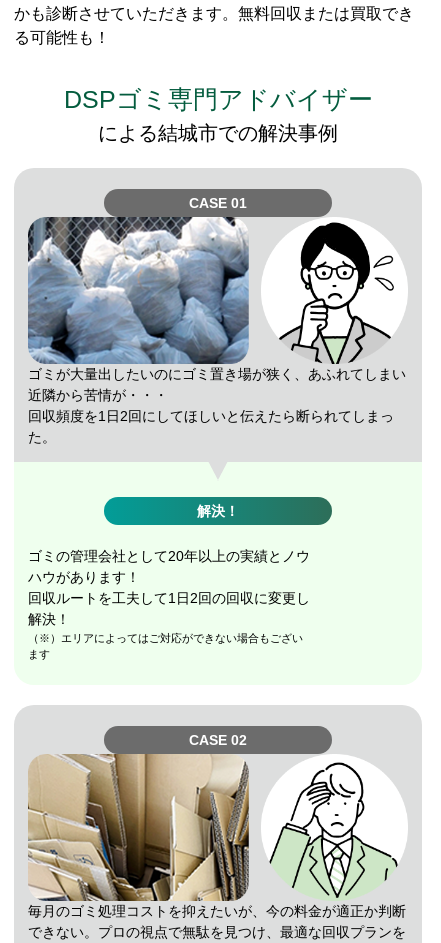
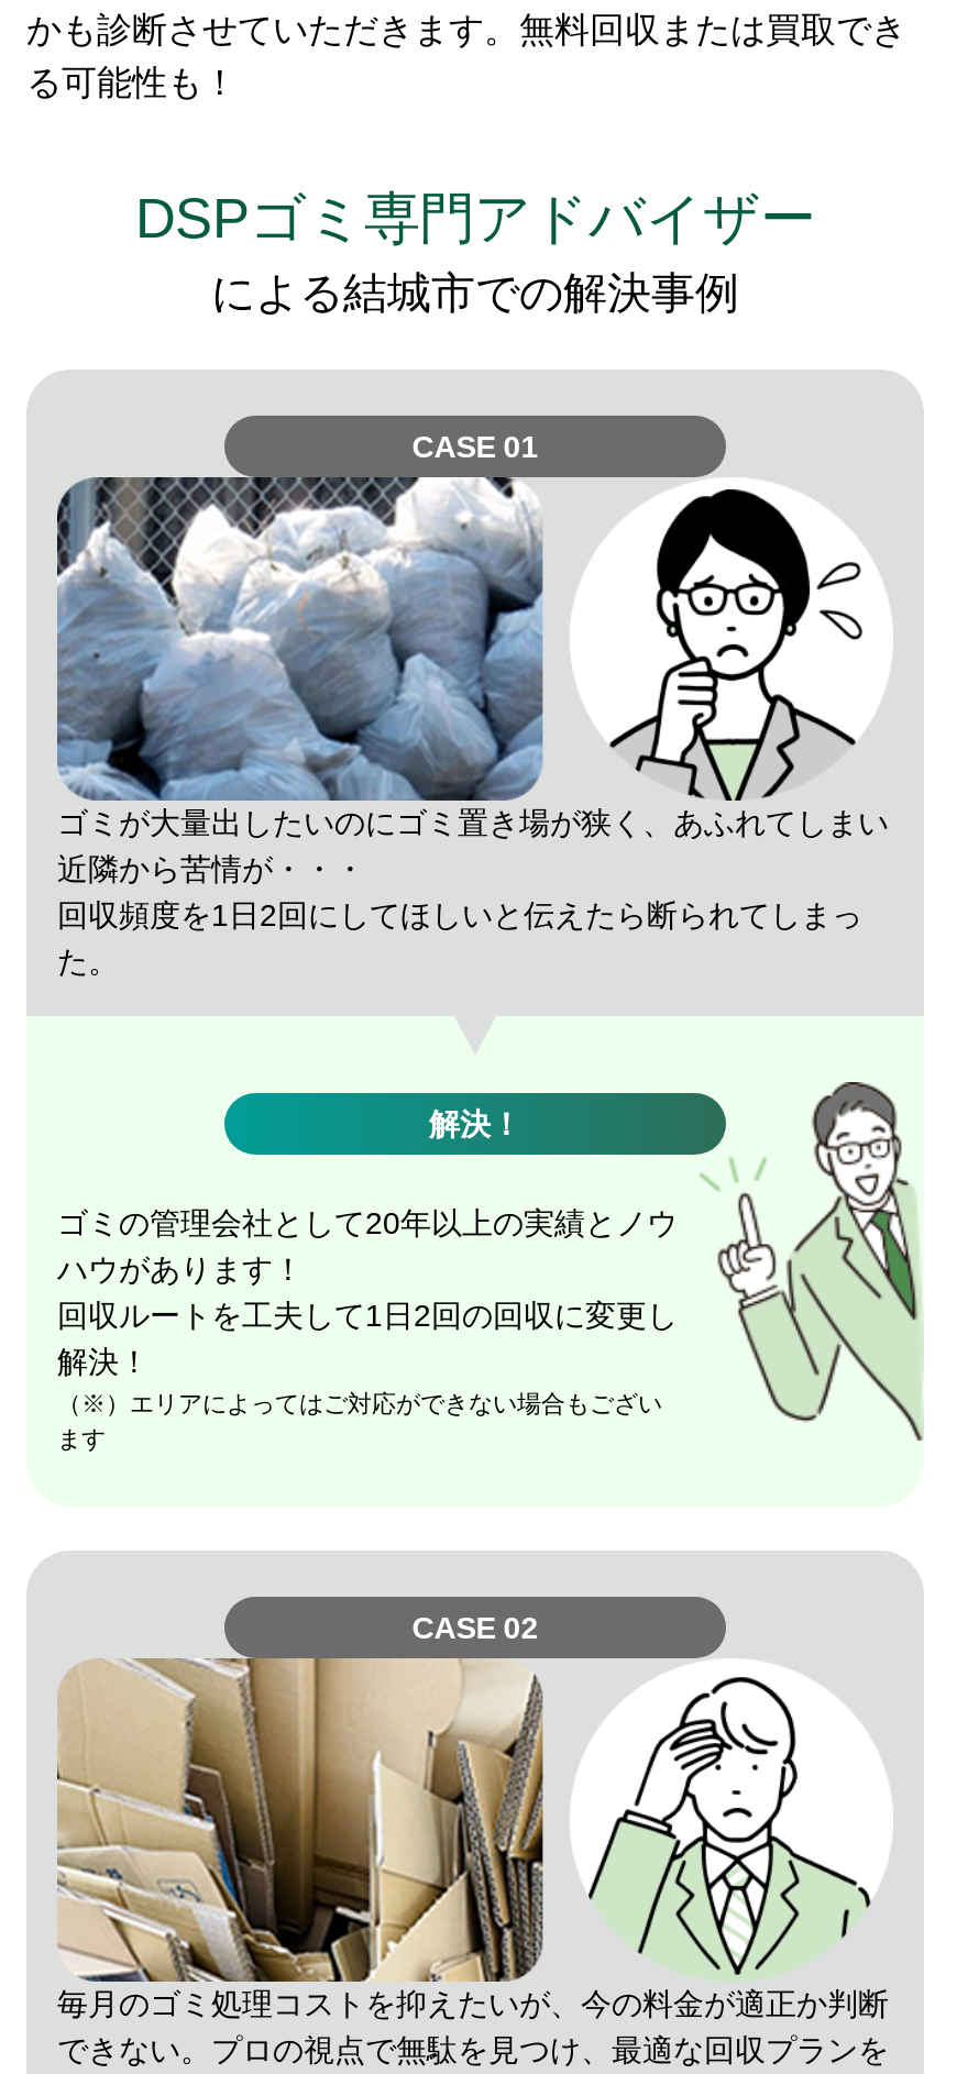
none -> [700,1080,924,1443] [image]

